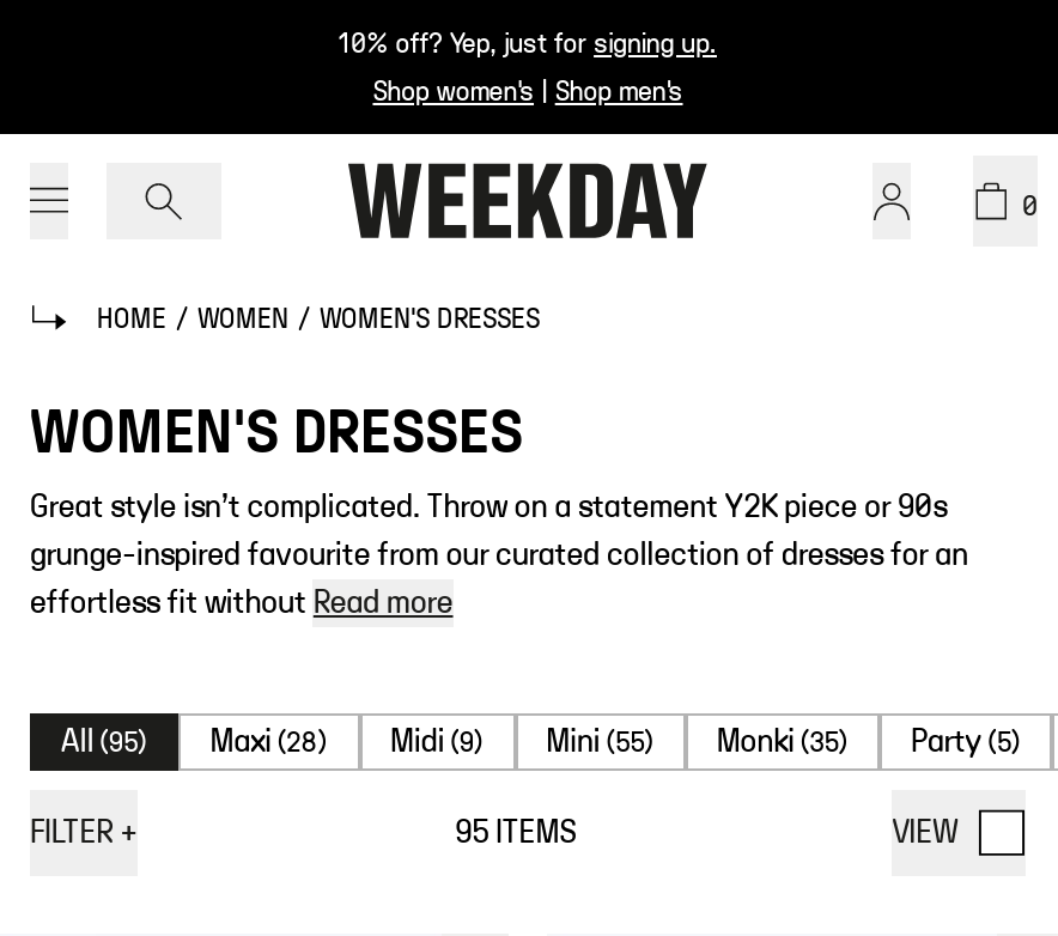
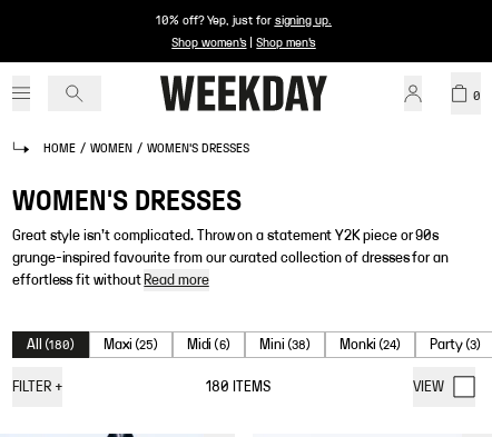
[61,725,148,759] All (95) -> [27,337,75,352] All (180)
[210,725,328,759] Maxi (28) -> [104,337,158,352] Maxi (25)
[390,725,484,759] Midi (9) -> [187,337,230,352] Midi (6)
[546,725,654,759] Mini (55) -> [259,337,311,352] Mini (38)
[717,725,849,759] Monki (35) -> [340,337,401,352] Monki (24)
[911,725,1021,759] Party (5) -> [430,337,481,352] Party (3)
[455,816,576,850] 95 ITEMS -> [206,379,270,395] 180 ITEMS

